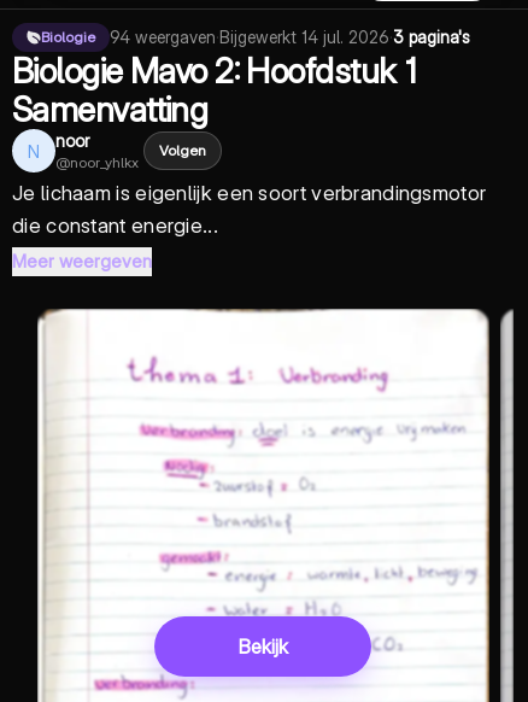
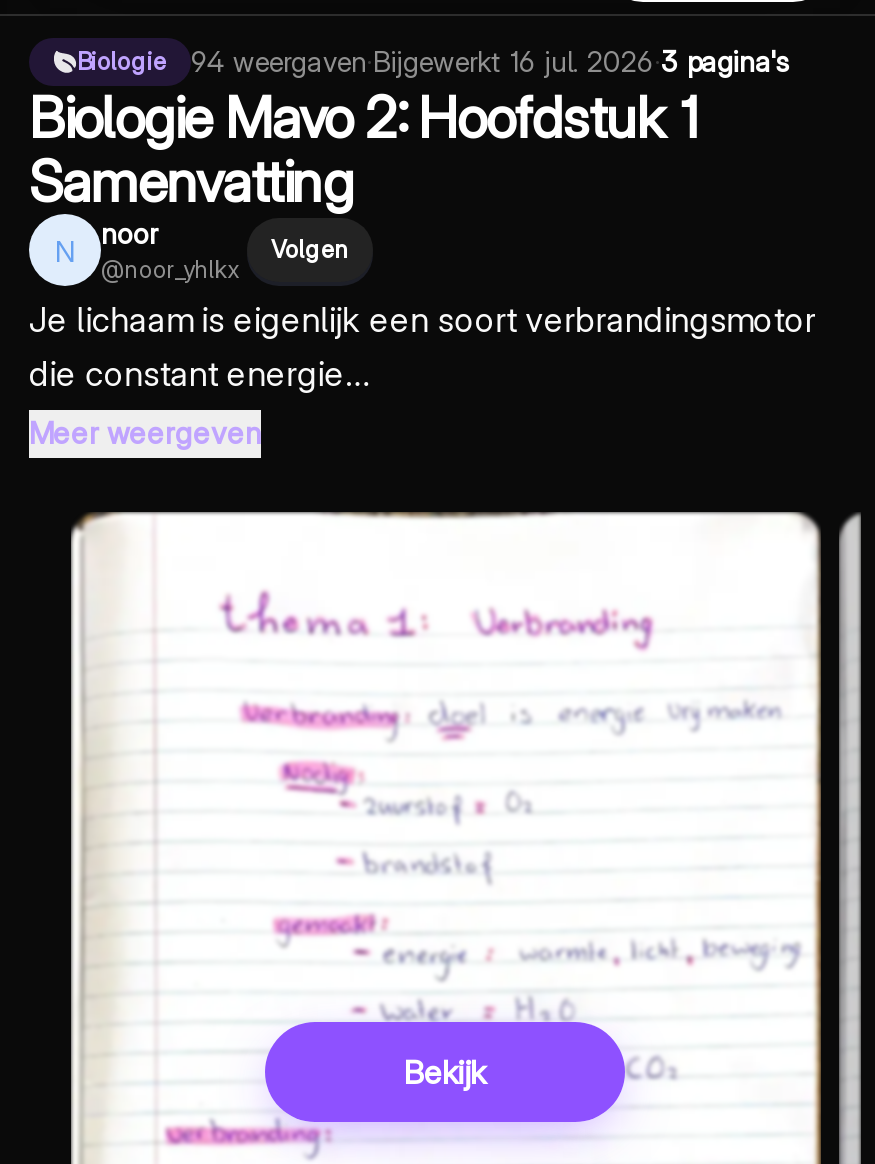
[110,27,470,47] 94 weergaven · Bijgewerkt 14 jul. 2026 · 3 pagina's -> [191,44,789,78] 94 weergaven · Bijgewerkt 16 jul. 2026 · 3 pagina's

